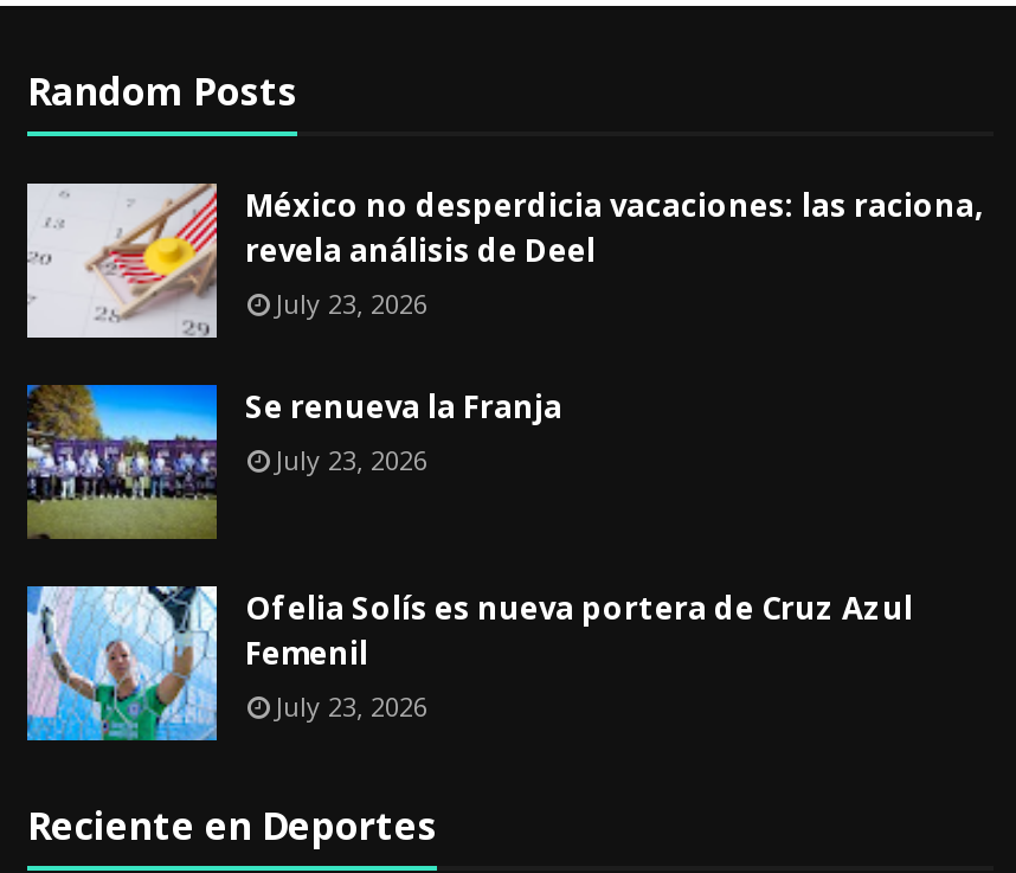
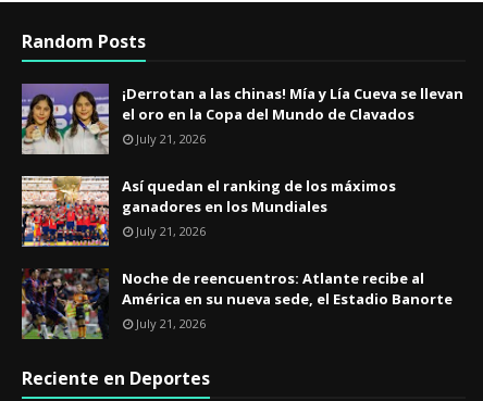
[25,181,984,335] [image] | México no desperdicia vacaciones: las raciona, | revela análisis de Deel | July 23, 2026 -> [21,83,463,154] [image] | ¡Derrotan a las chinas! Mía y Lía Cueva se llevan | el oro en la Copa del Mundo de Clavados | July 21, 2026
[25,383,562,539] [image] | Se renueva la Franja | July 23, 2026 -> [21,175,396,248] [image] | Así quedan el ranking de los máximos | ganadores en los Mundiales | July 21, 2026
[25,584,913,743] [image] | Ofelia Solís es nueva portera de Cruz Azul | Femenil | July 23, 2026 -> [21,267,453,340] [image] | Noche de reencuentros: Atlante recibe al | América en su nueva sede, el Estadio Banorte | July 21, 2026

